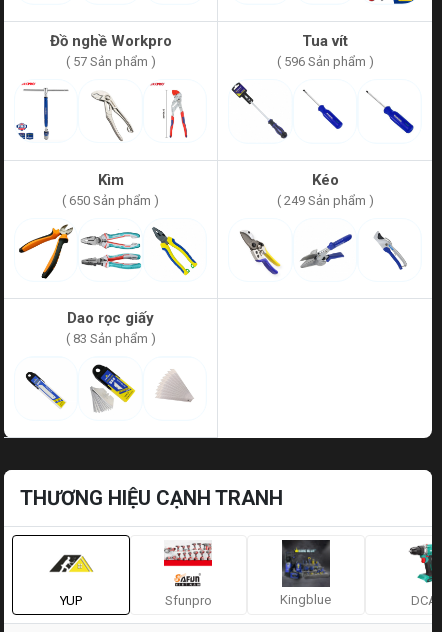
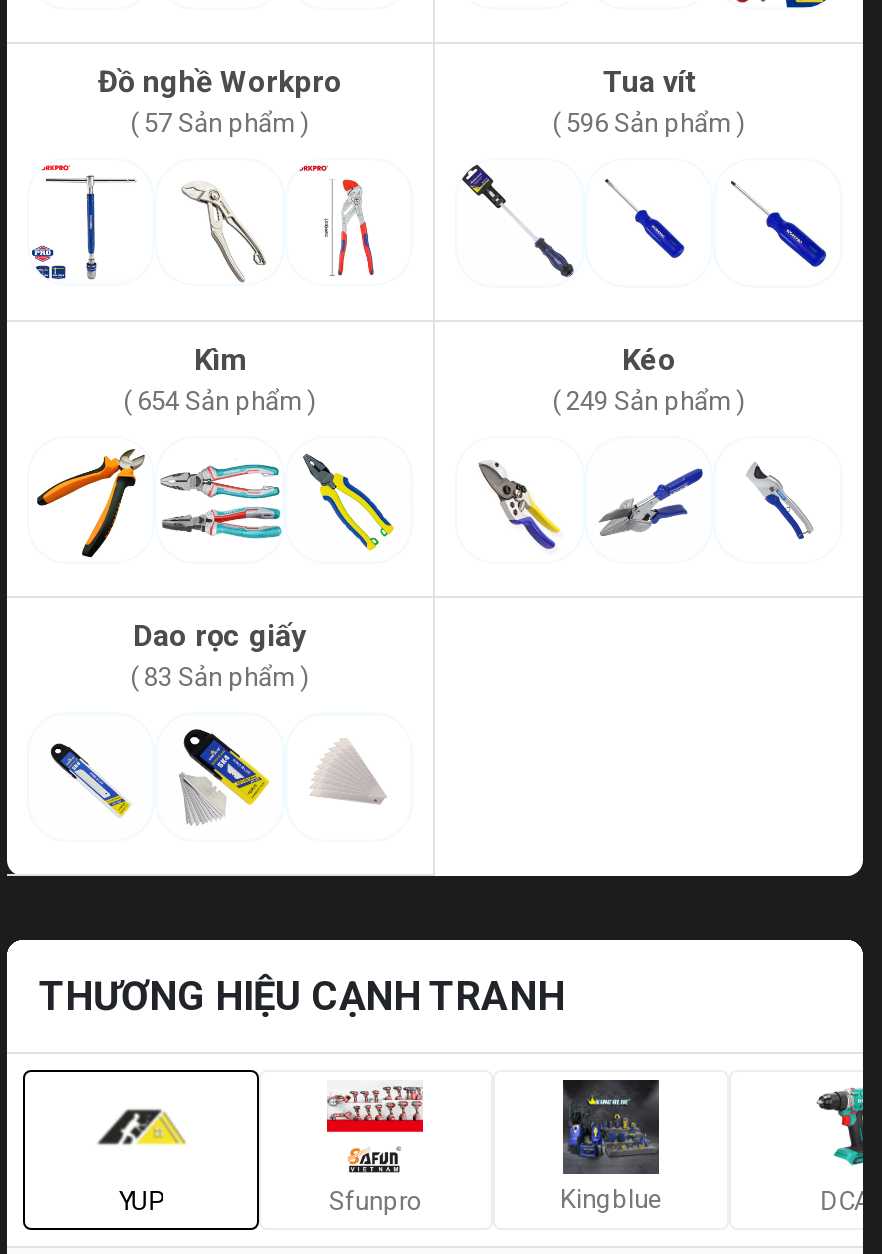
[62,193,159,208] ( 650 Sản phẩm ) -> [123,385,317,415] ( 654 Sản phẩm )

